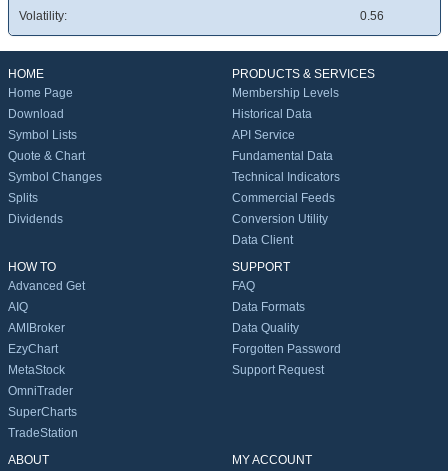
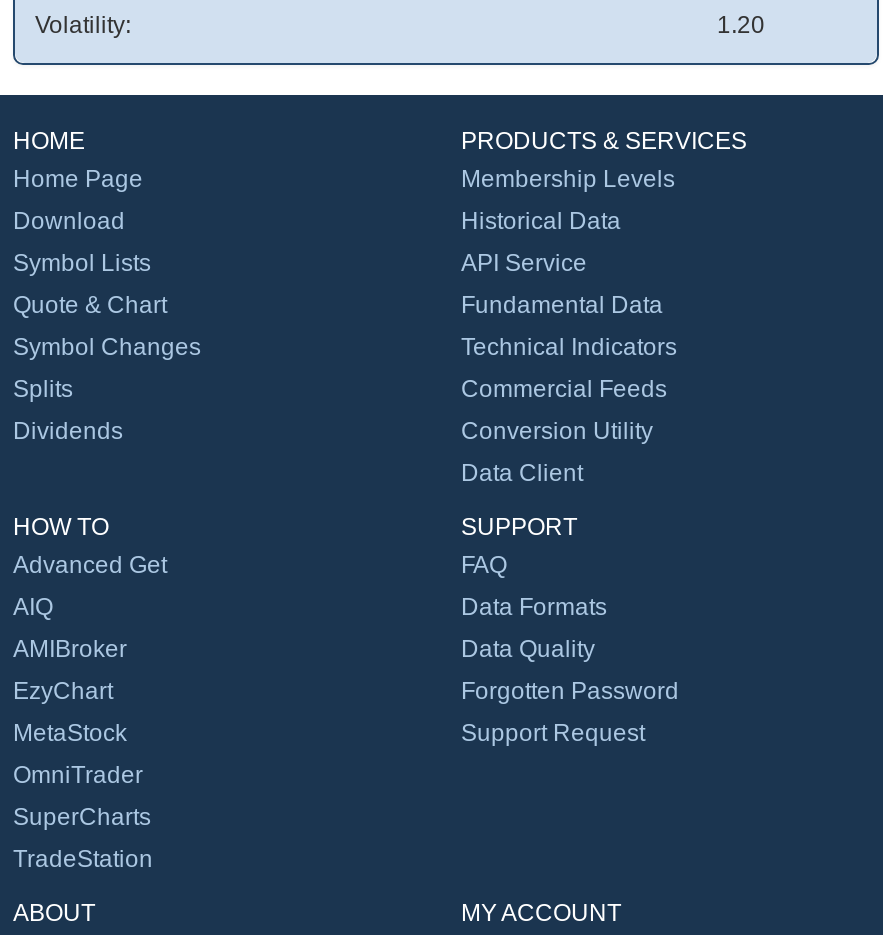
[360,9,384,23] 0.56 -> [717,11,765,39] 1.20

